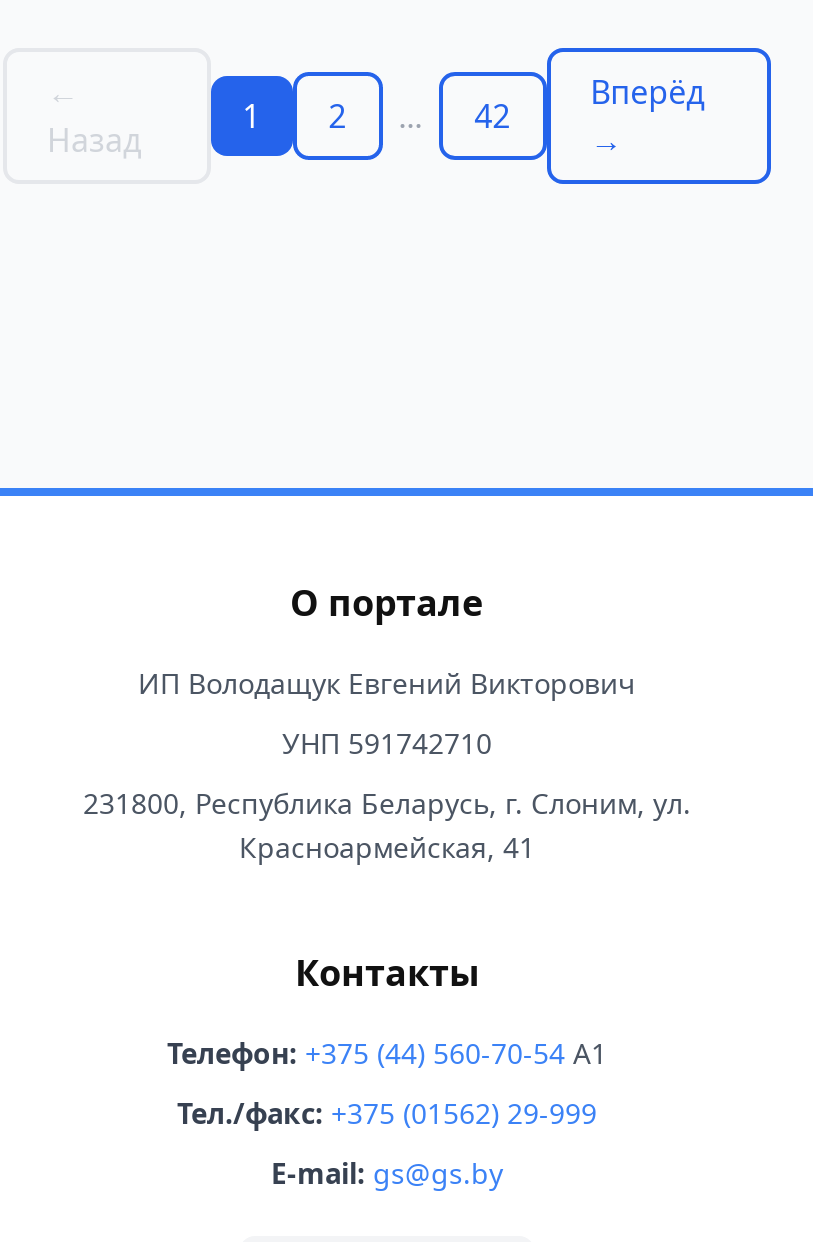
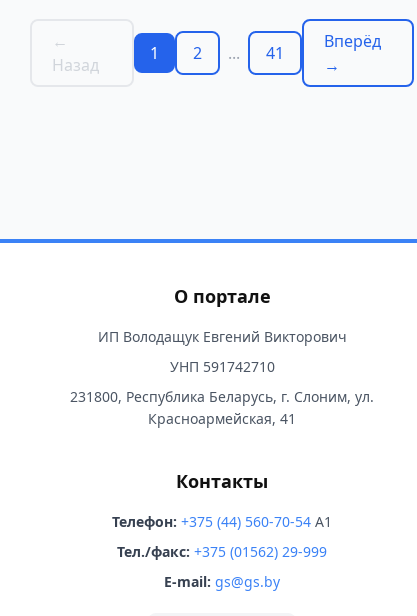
[474,95,510,139] 42 -> [266,42,284,64] 41

